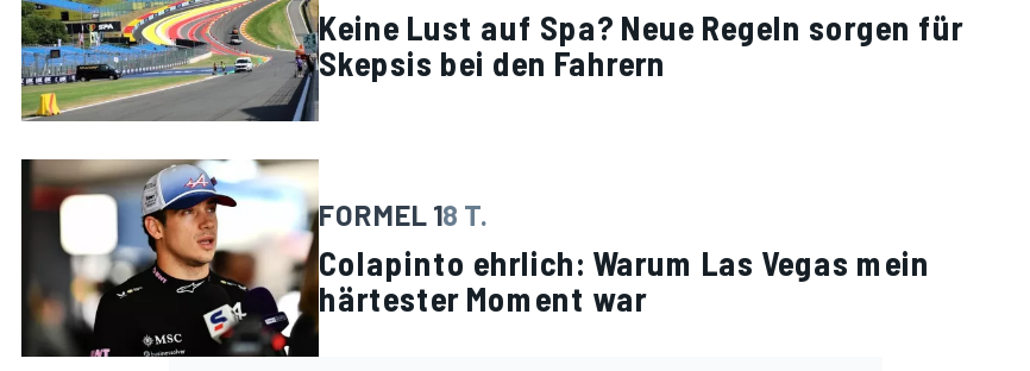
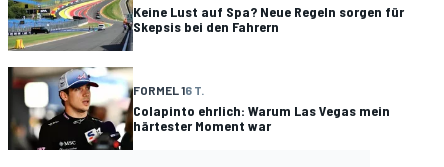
[319,198,488,231] FORMEL 18 T. -> [133,83,204,97] FORMEL 16 T.

